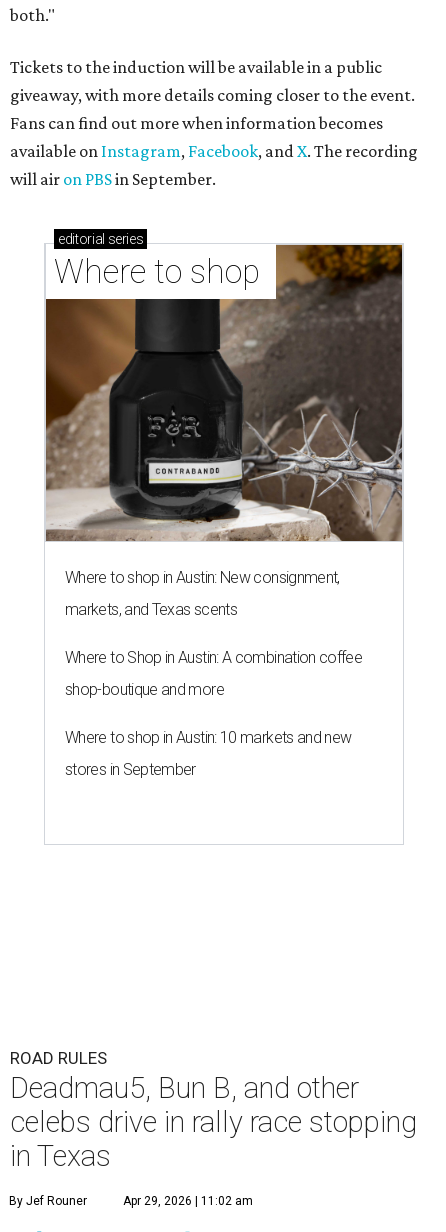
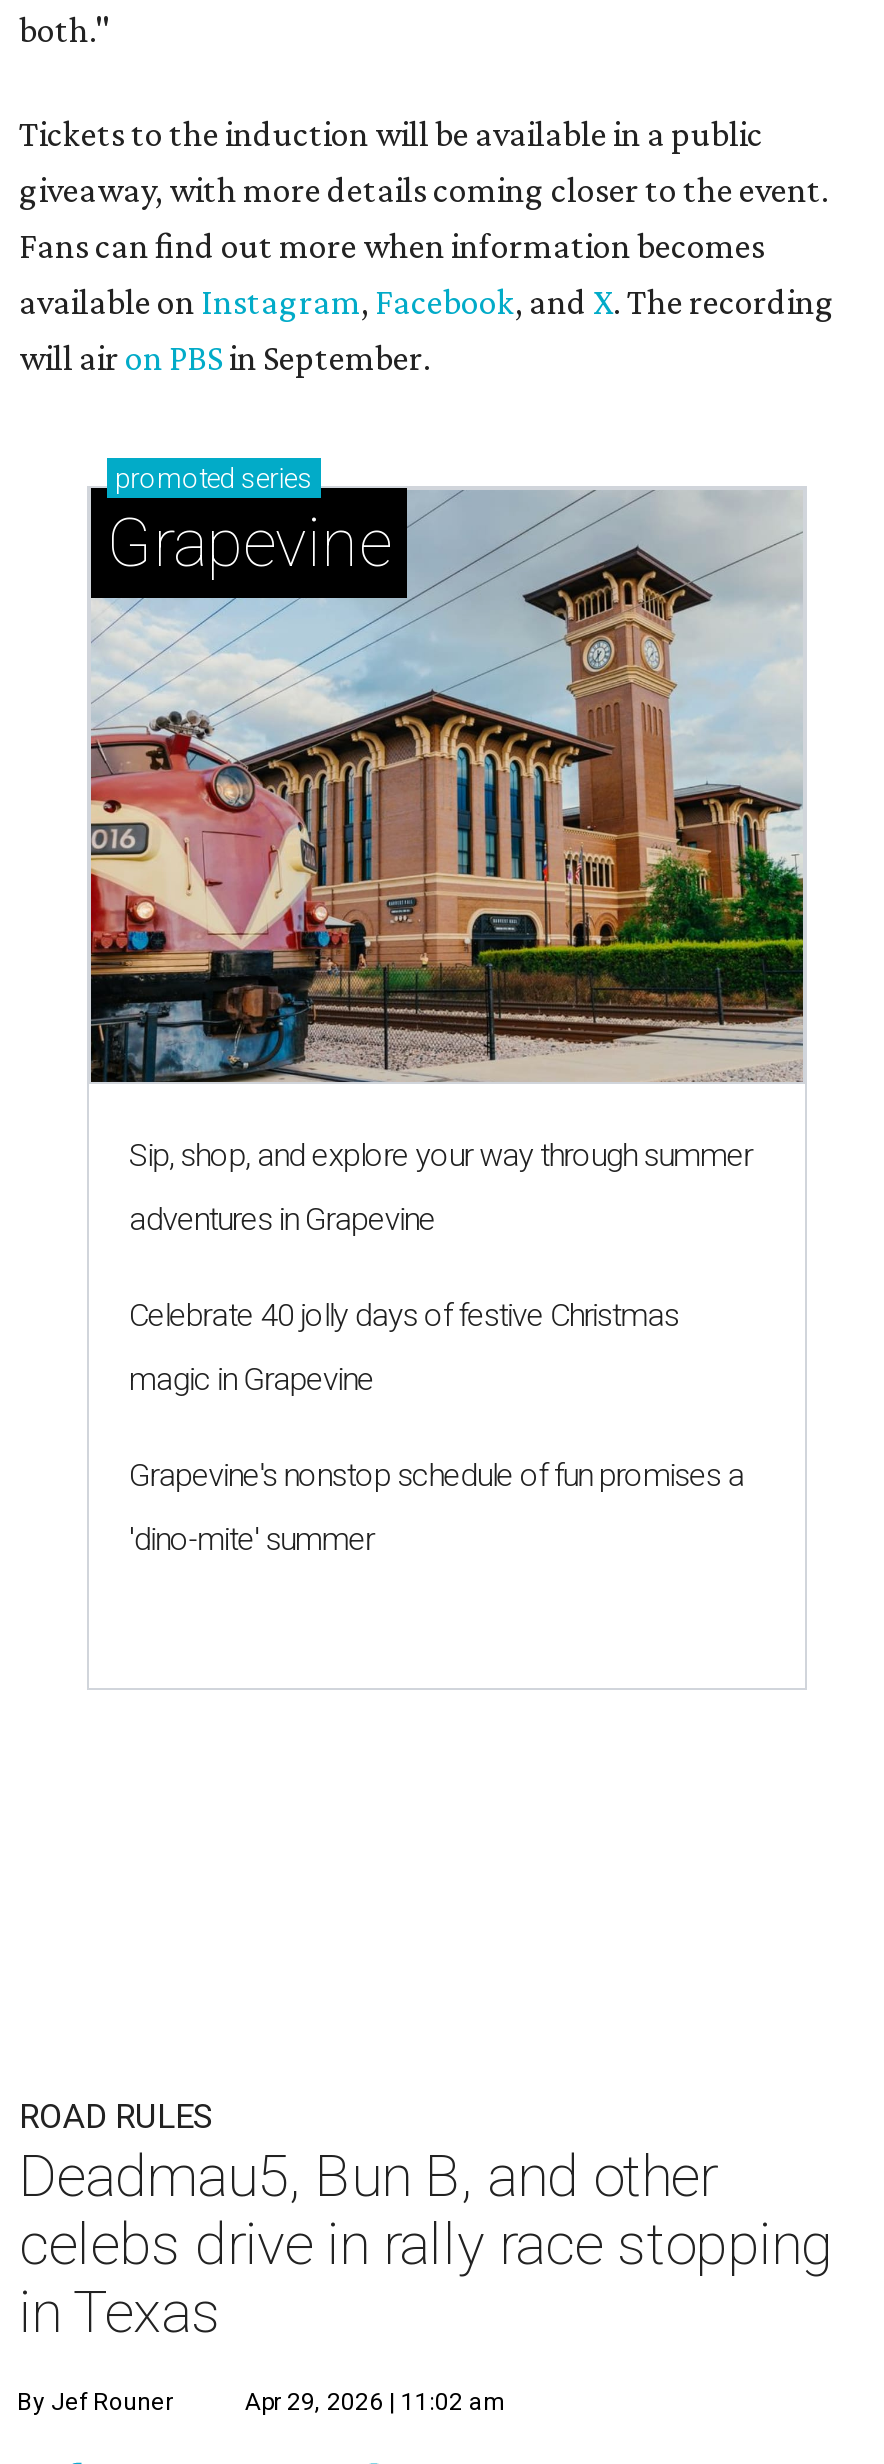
[45,231,403,542] [image] | editorial series | Where to shop -> [89,462,805,1084] [image] | promoted series | Grapevine
[65,568,340,587] Where to shop in Austin: New consignment, -> [129,1136,752,1174] Sip, shop, and explore your way through summer
[65,600,237,619] markets, and Texas scents -> [129,1200,436,1238] adventures in Grapevine
[65,648,362,667] Where to Shop in Austin: A combination coffee -> [129,1296,679,1334] Celebrate 40 jolly days of festive Christmas
[65,680,224,699] shop-boutique and more -> [129,1360,374,1398] magic in Grapevine
[65,728,351,747] Where to shop in Austin: 10 markets and new -> [129,1456,744,1494] Grapevine's nonstop schedule of fun promises a
[65,760,196,779] stores in September -> [129,1520,374,1558] 'dino-mite' summer

